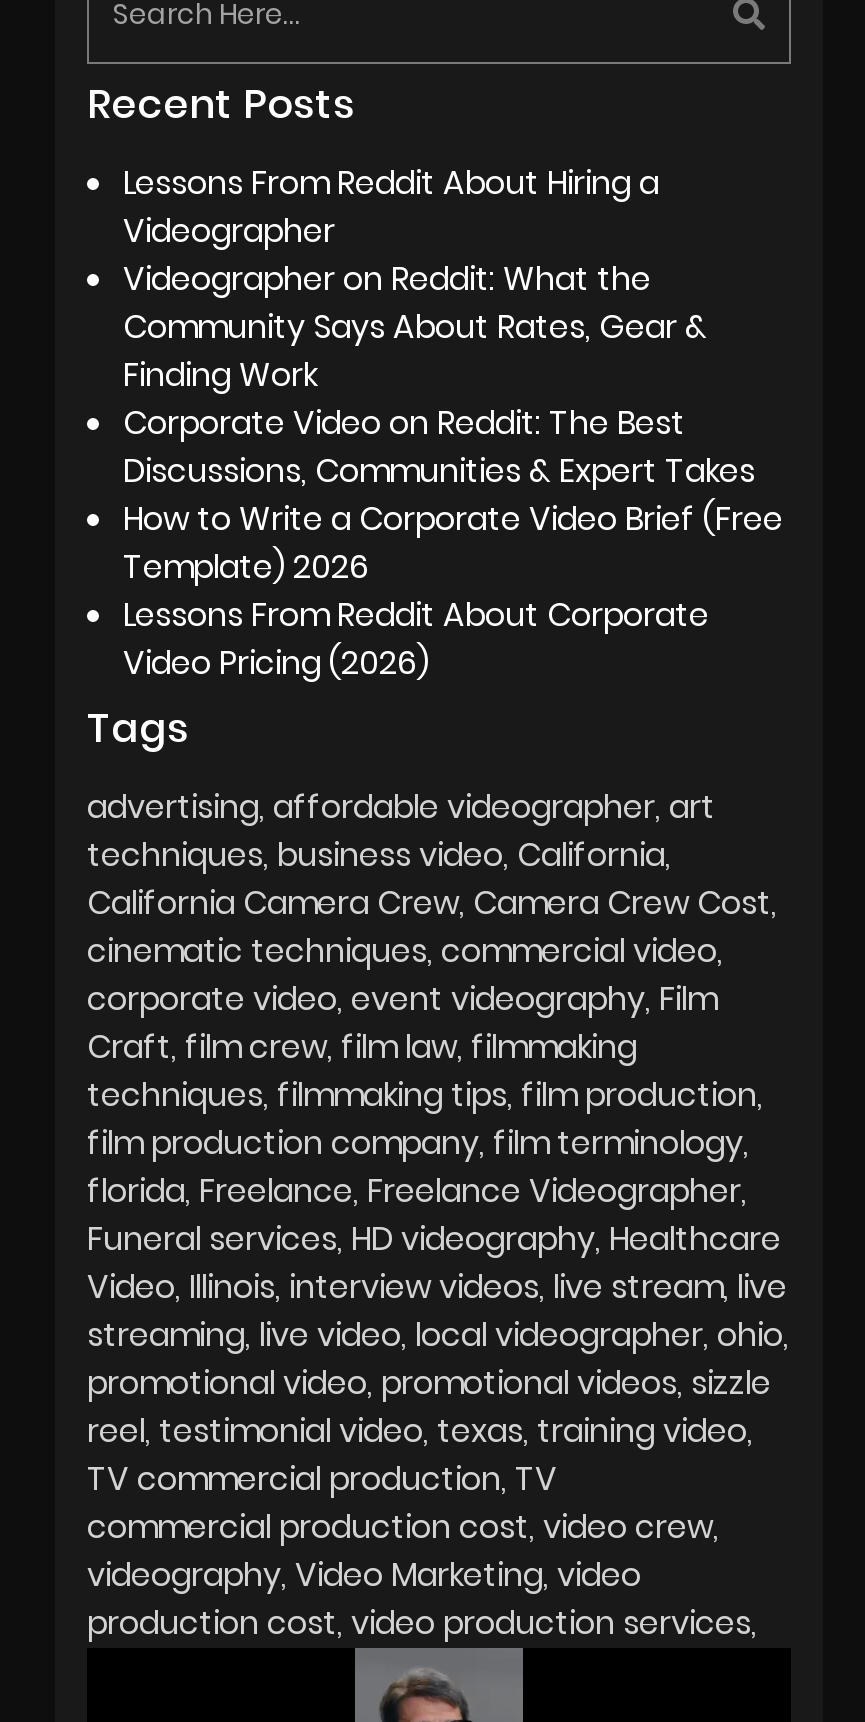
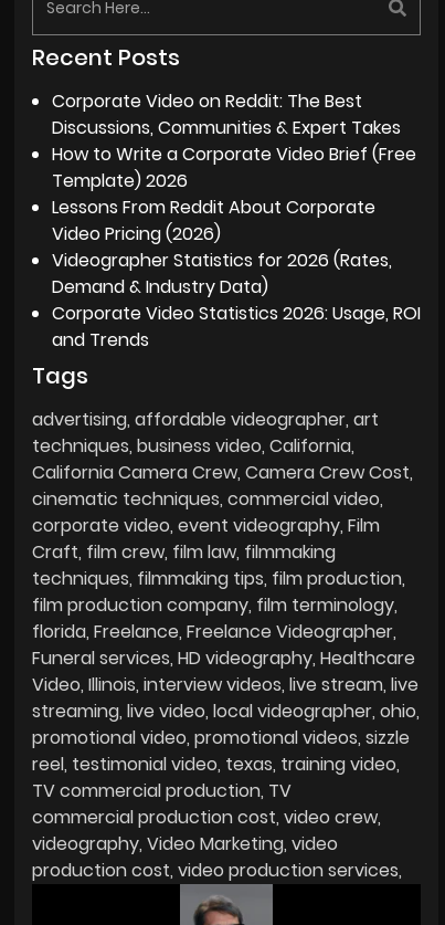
[123,161,707,399] Lessons From Reddit About Hiring a | Videographer | Videographer on Reddit: What the | Community Says About Rates, Gear & | Finding Work -> none
moved [123,401,783,687] -> [52,89,416,247]: Corporate Video on Reddit: The Best | Discussions, Communities & Expert Takes | How to Write a Corporate Video Brief (Free | Template) 2026 | Lessons From Reddit About Corporate | Video Pricing (2026)
none -> [52,248,421,353] Videographer Statistics for 2026 (Rates, | Demand & Industry Data) | Corporate Video Statistics 2026: Usage, ROI | and Trends

